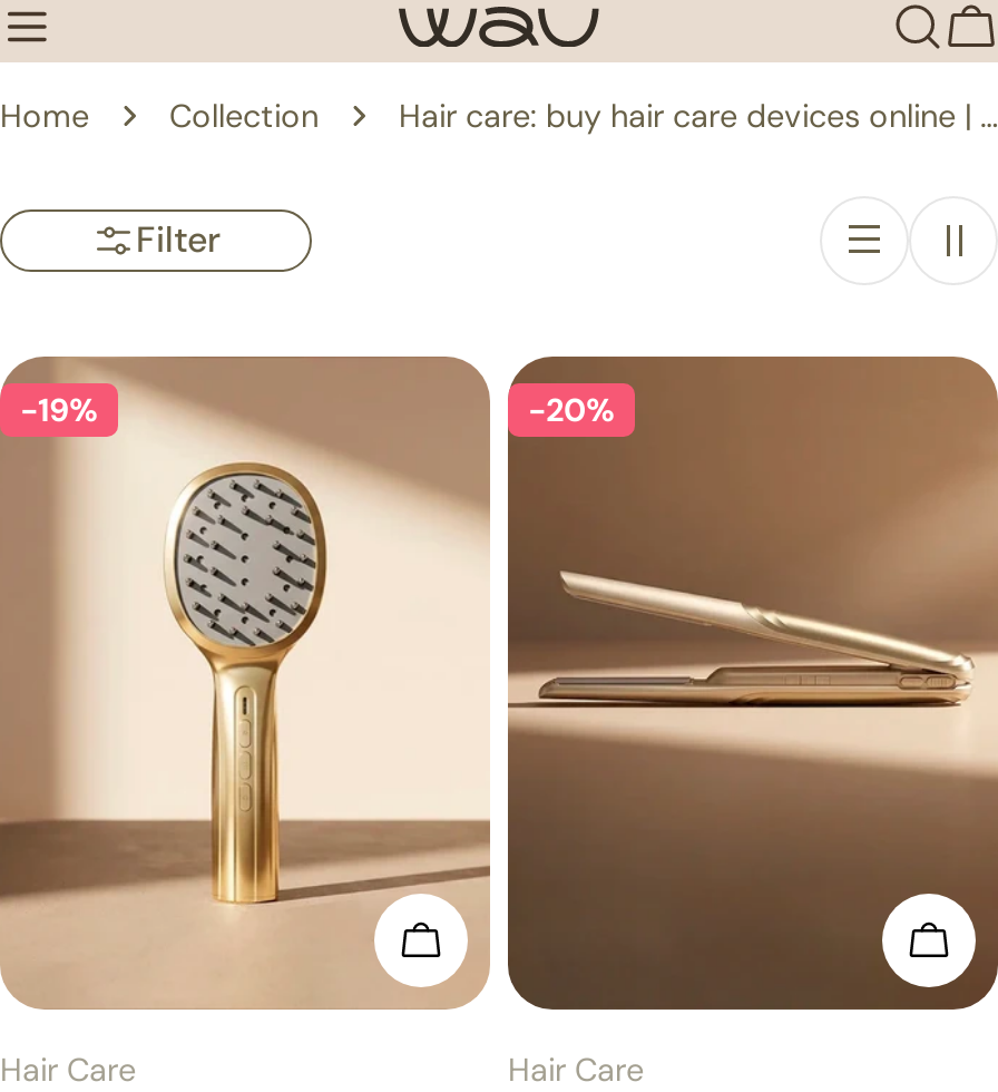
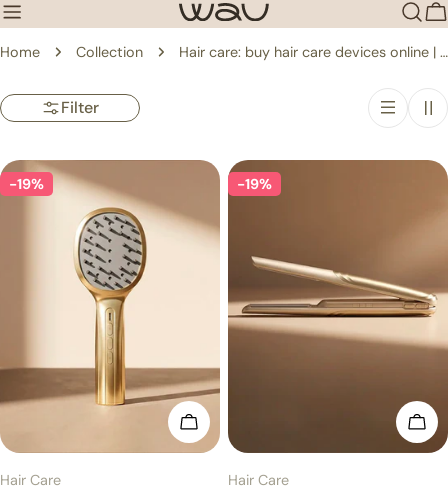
[528,389,615,429] -20% -> [237,175,272,193] -19%

